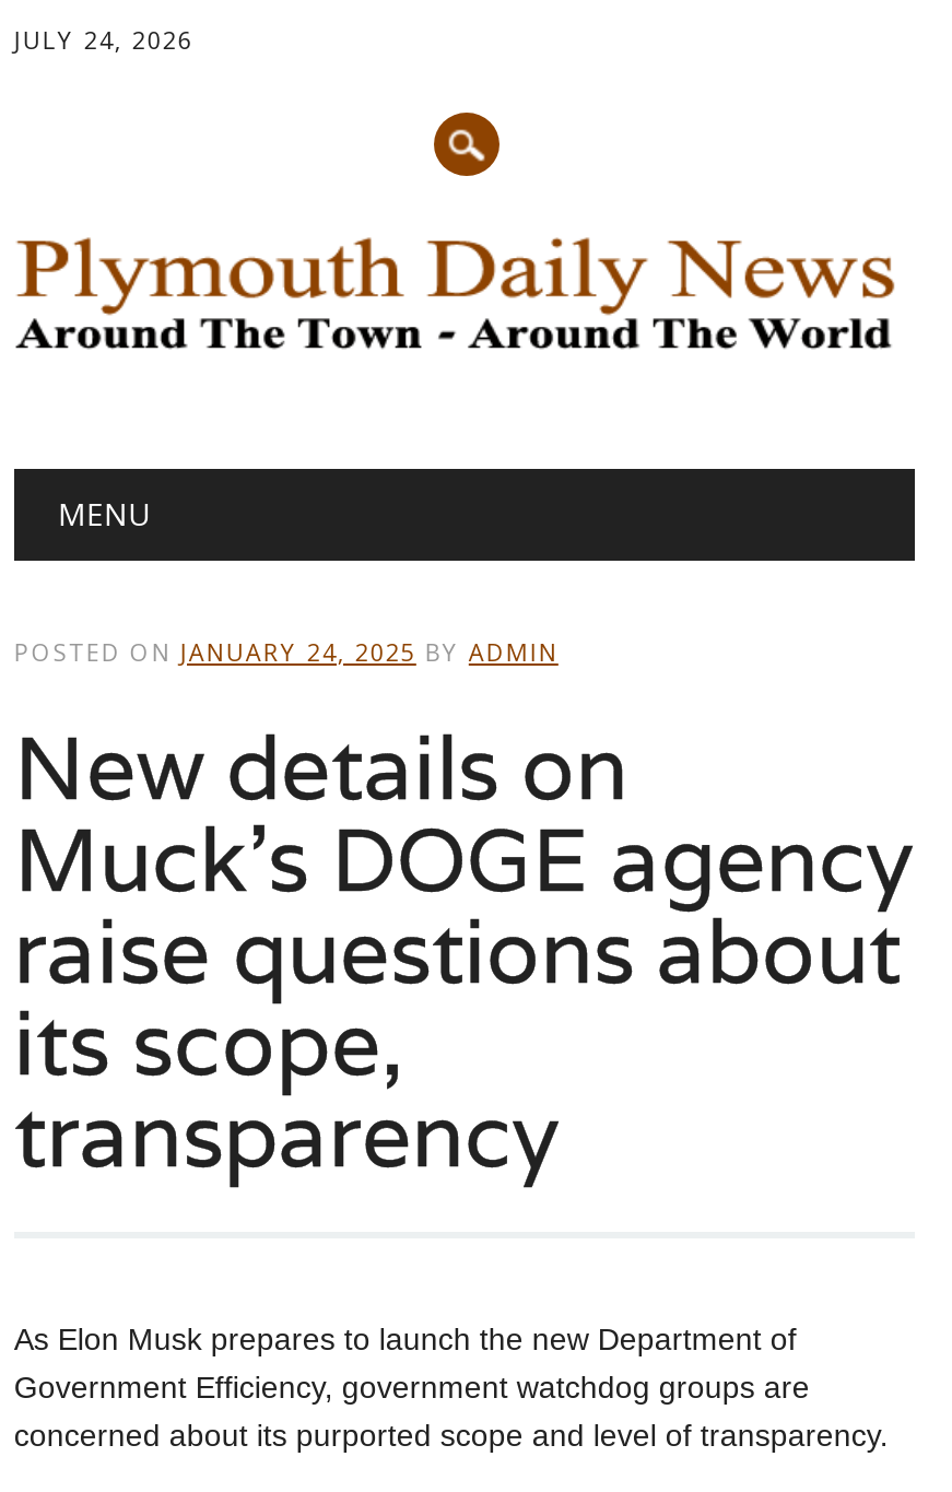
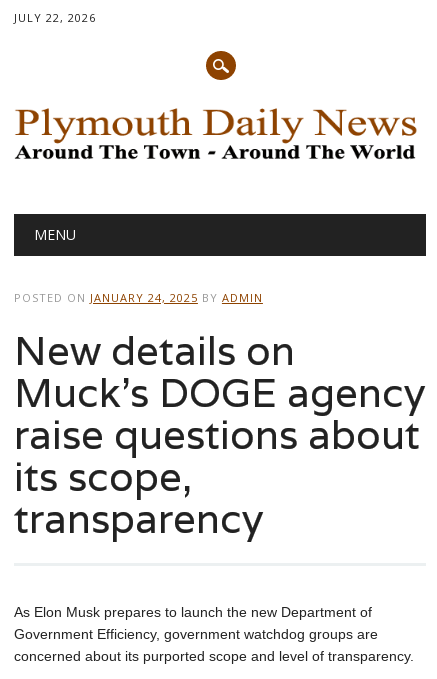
[14,23,193,56] JULY 24, 2026 -> [14,10,96,25] JULY 22, 2026

